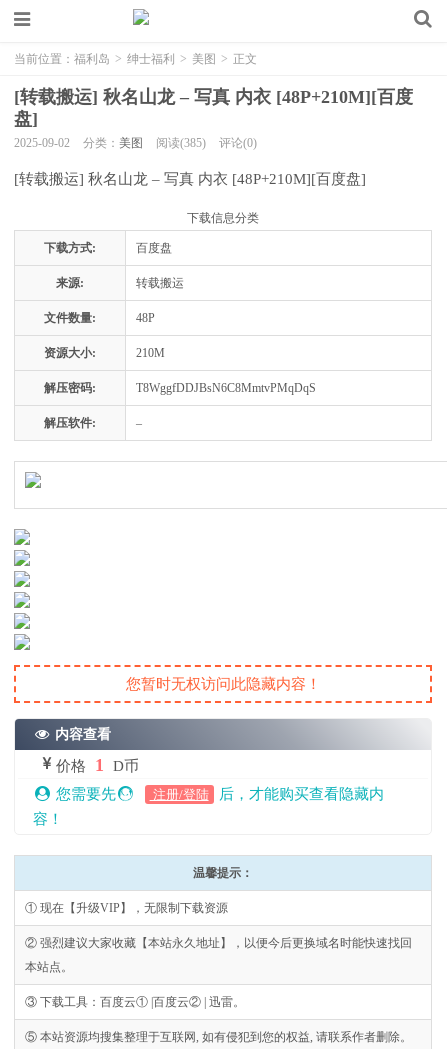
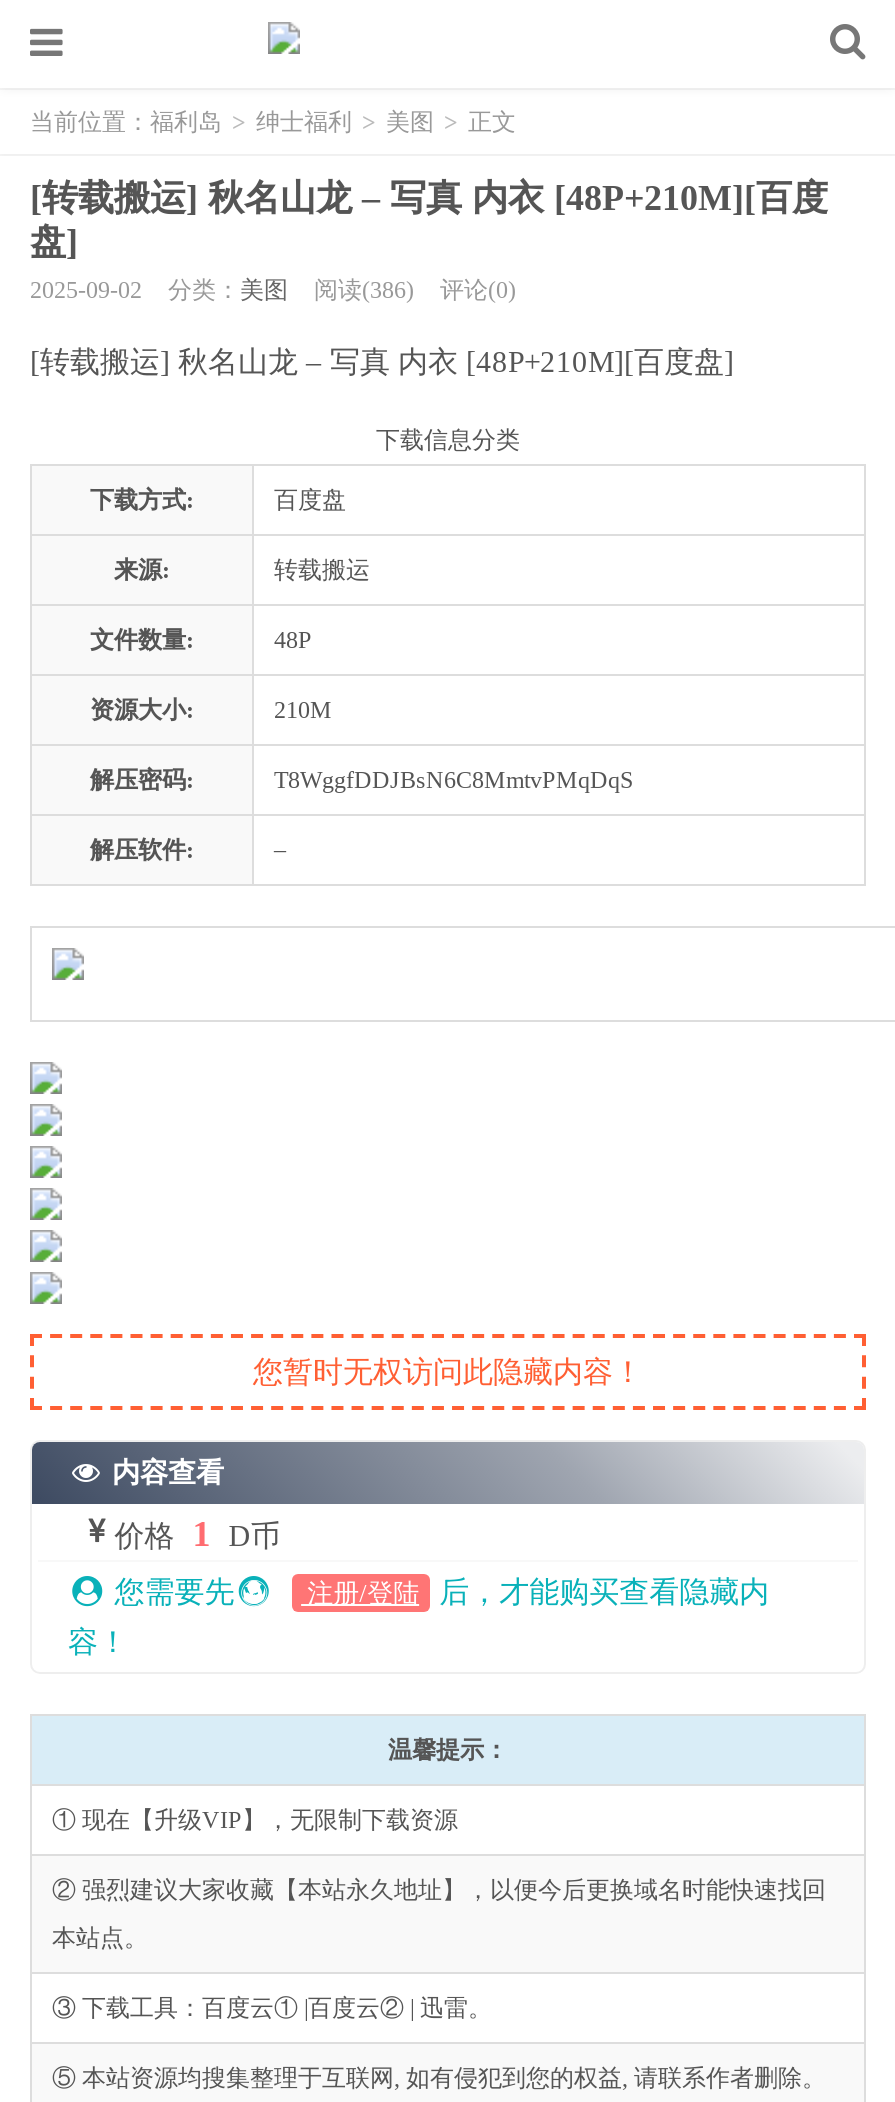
[14,136,257,150] 2025-09-02 分类：美图 阅读(385) 评论(0) -> [30,276,516,304] 2025-09-02 分类：美图 阅读(386) 评论(0)

